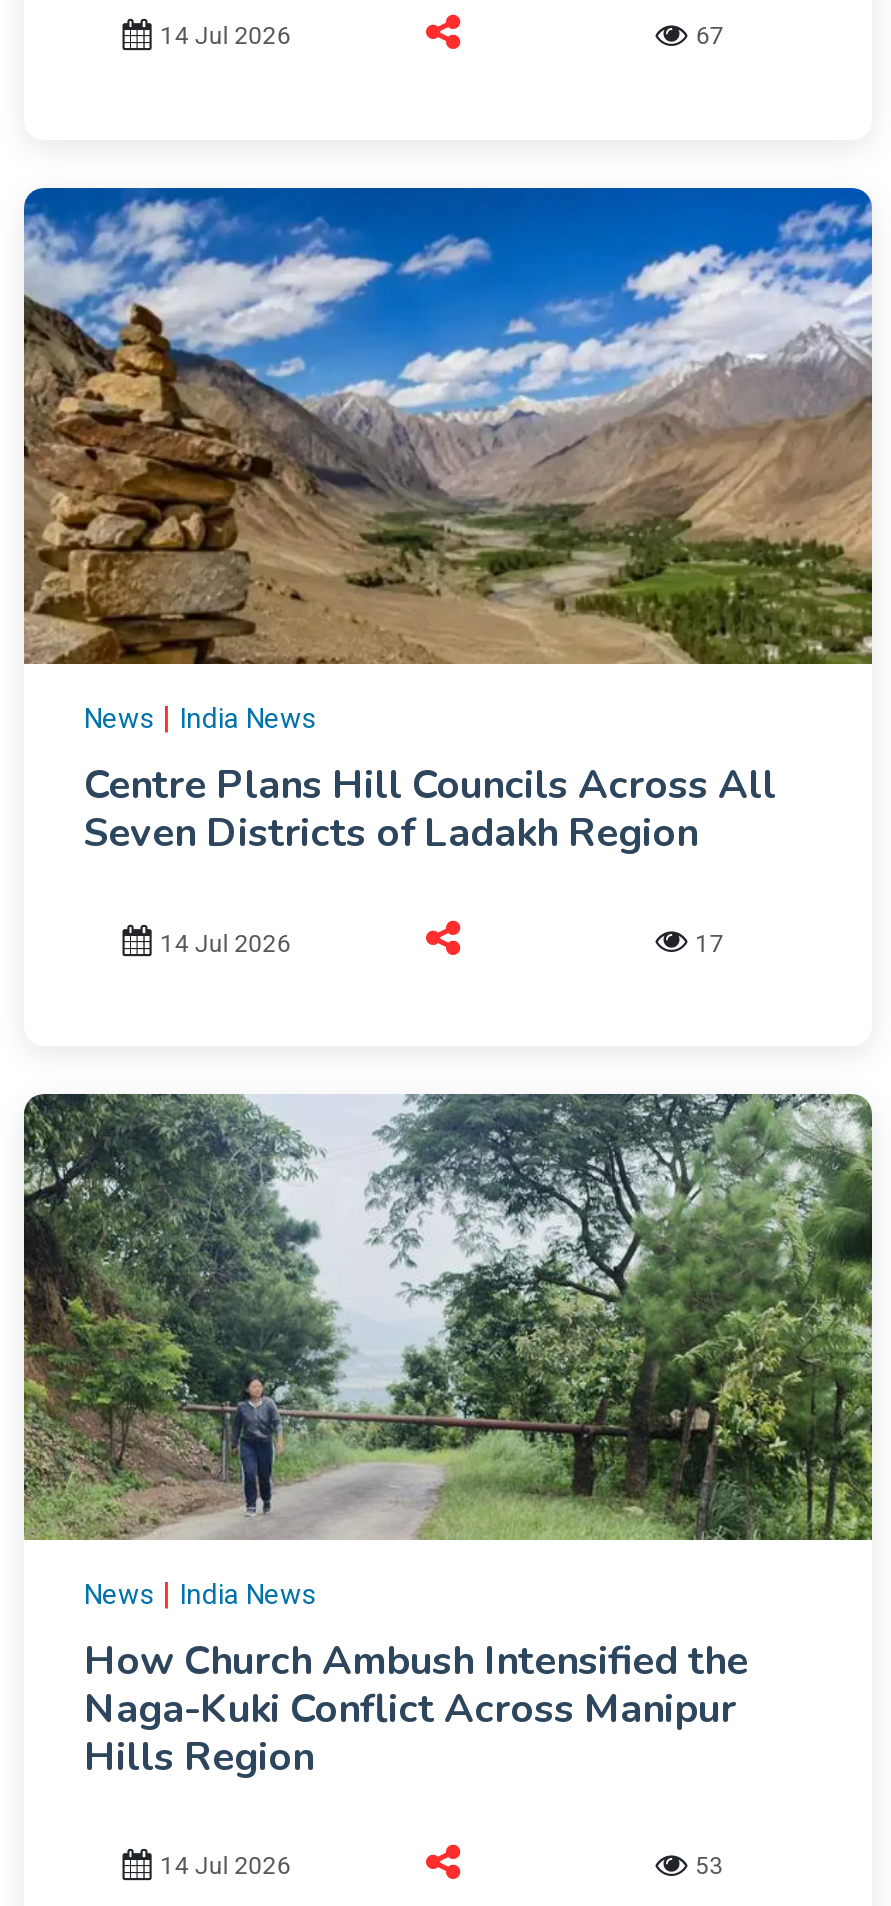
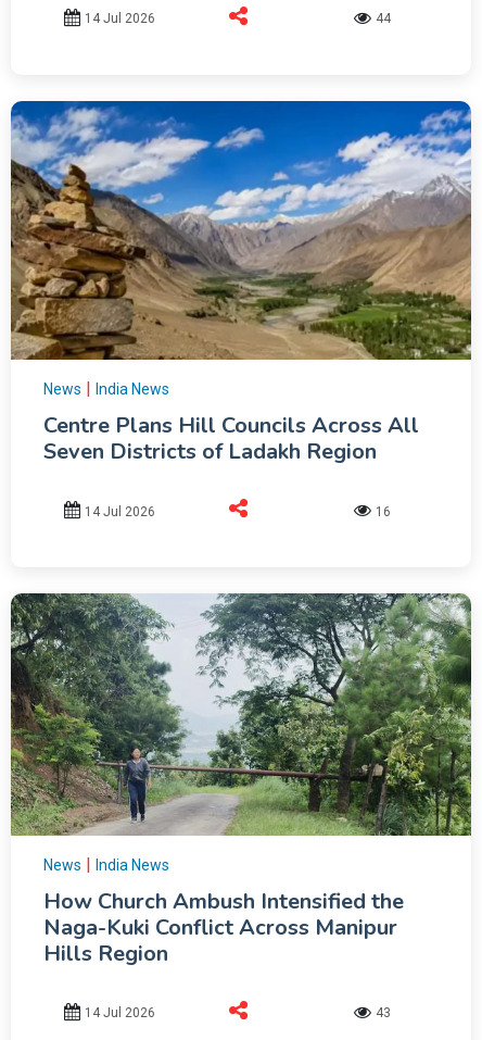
[695,23,723,51] 67 -> [375,11,390,26] 44
[695,930,723,958] 17 -> [375,504,390,519] 16
[695,1853,723,1881] 53 -> [375,1006,390,1021] 43

